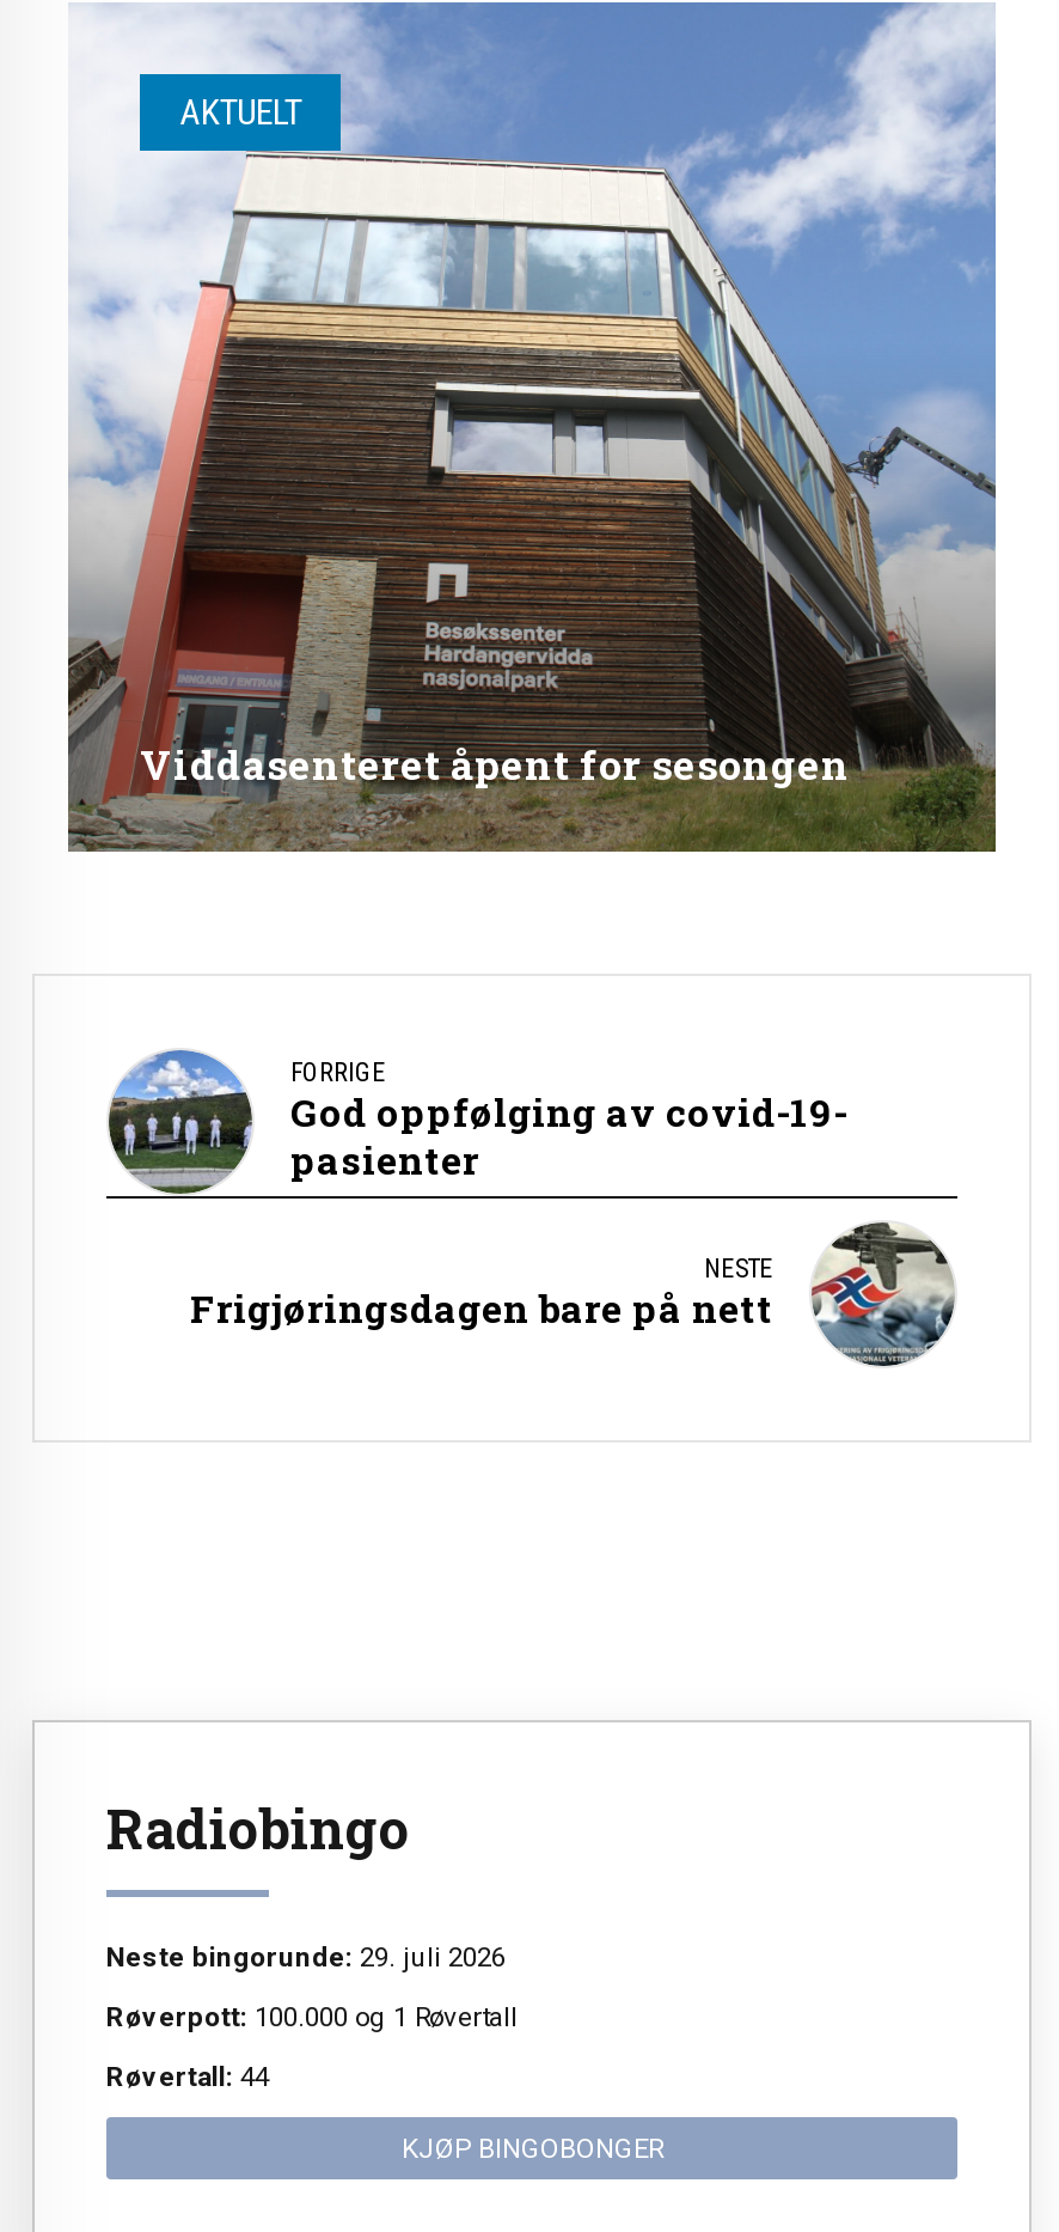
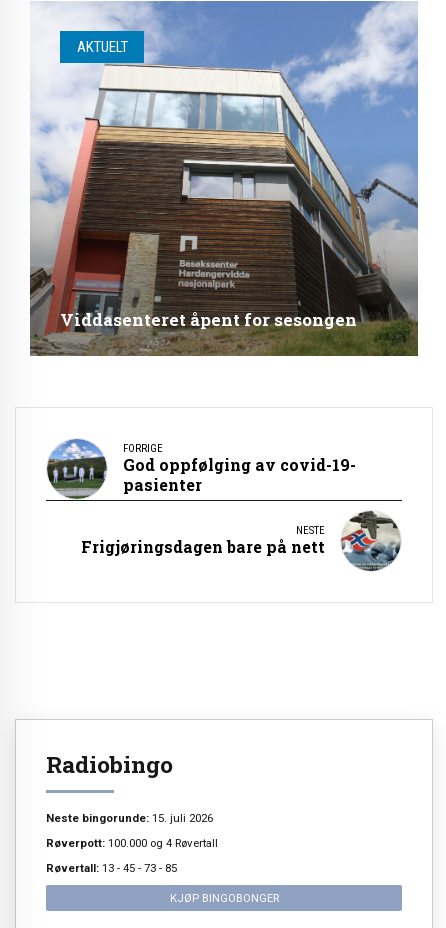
[106,1941,506,1974] Neste bingorunde: 29. juli 2026 -> [46,811,213,825] Neste bingorunde: 15. juli 2026
[106,2001,518,2034] Røverpott: 100.000 og 1 Røvertall -> [46,836,218,850] Røverpott: 100.000 og 4 Røvertall
[106,2061,269,2094] Røvertall: 44 -> [46,861,177,875] Røvertall: 13 - 45 - 73 - 85

